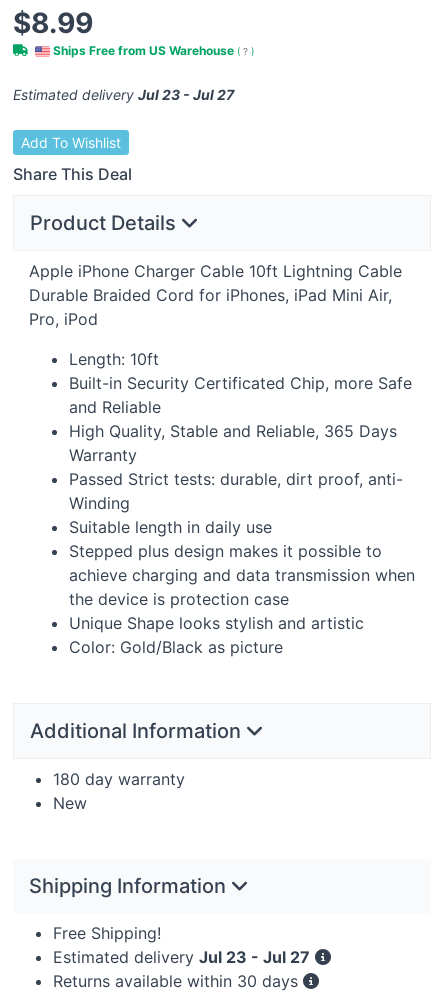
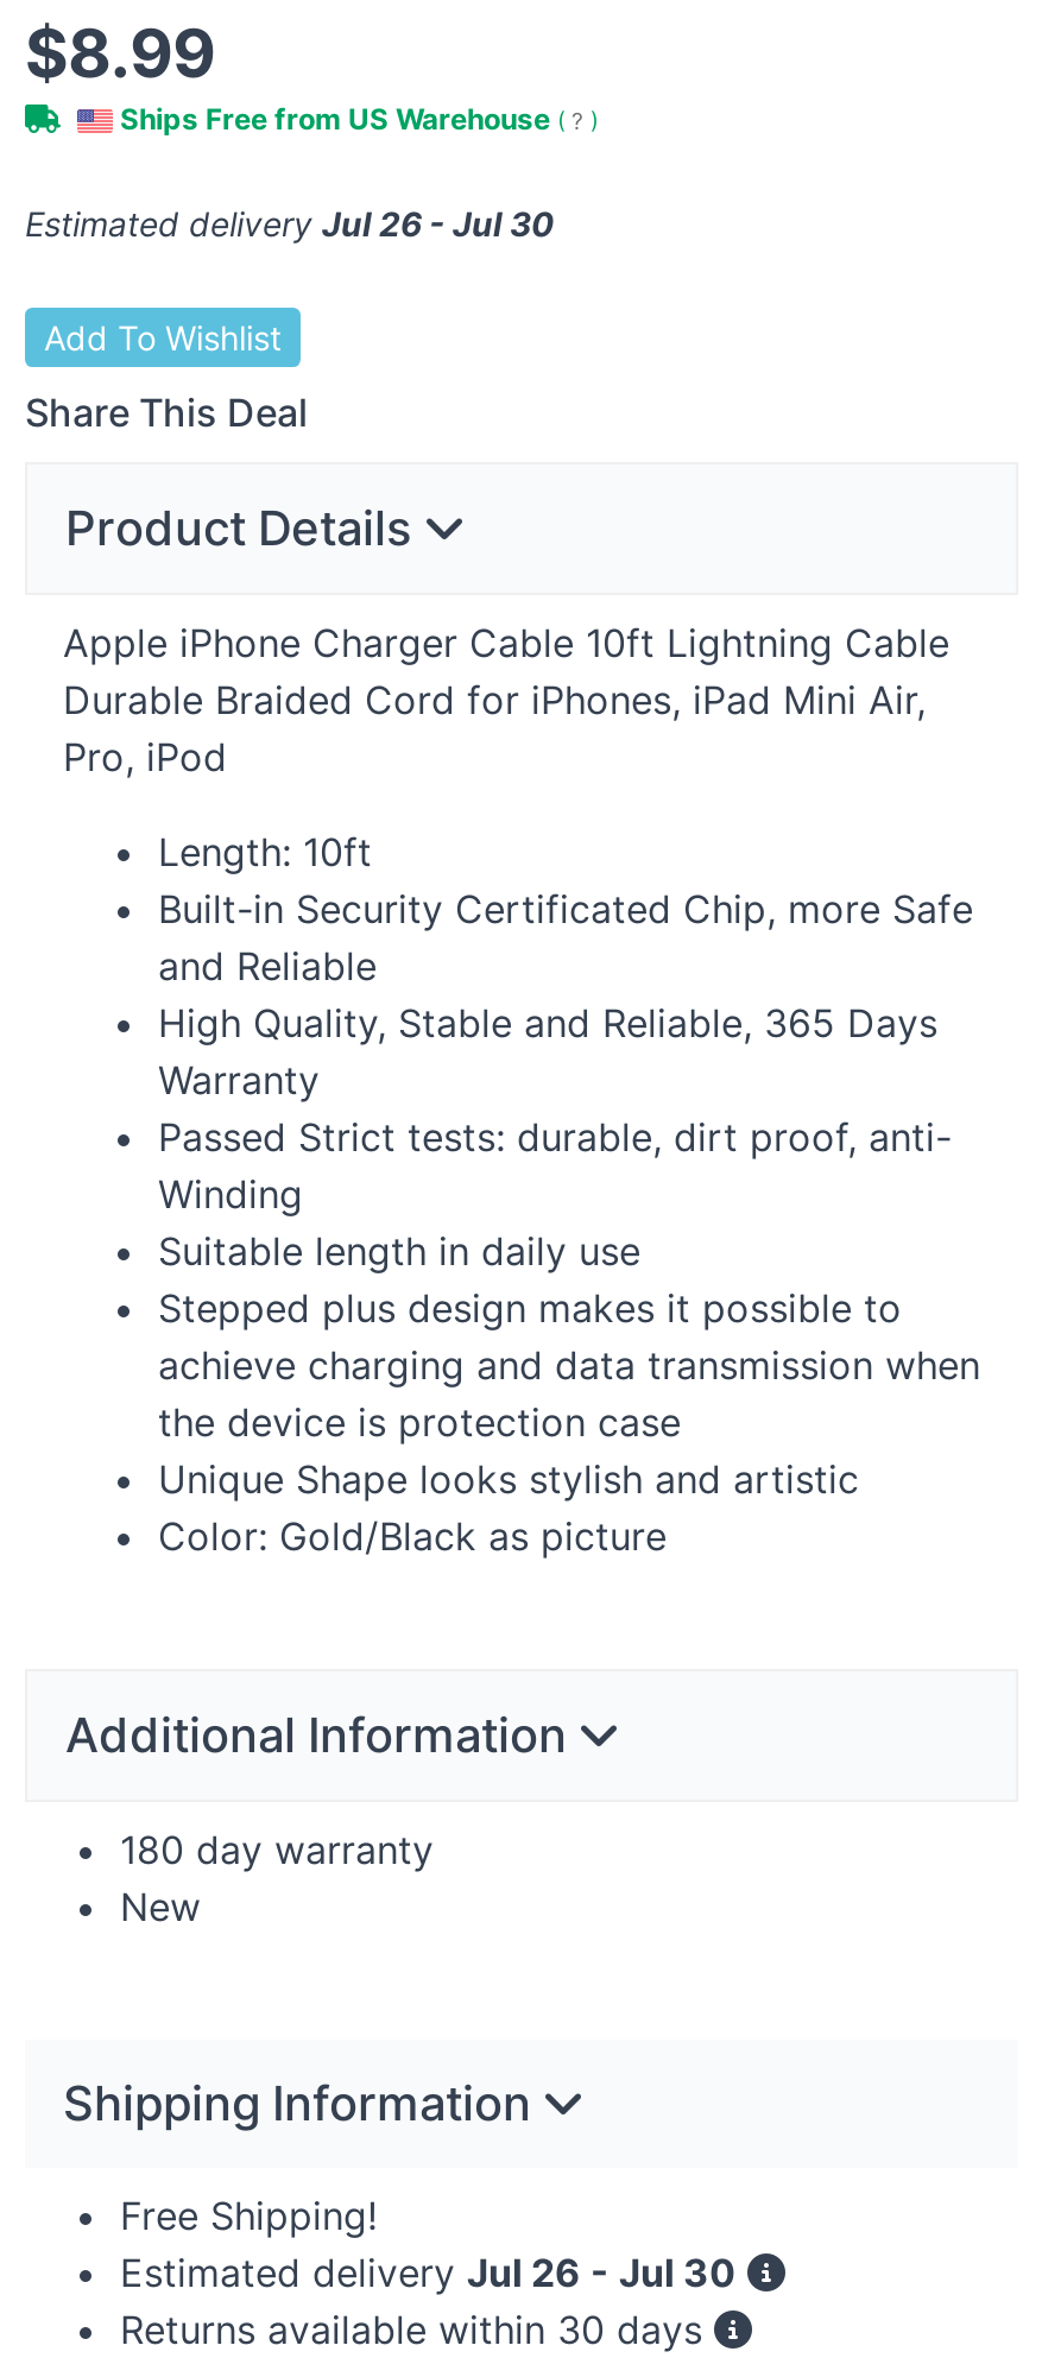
[13,86,234,103] Estimated delivery Jul 23 - Jul 27 -> [25,202,555,243] Estimated delivery Jul 26 - Jul 30
[53,947,310,967] Estimated delivery Jul 23 - Jul 27 -> [120,2248,735,2296] Estimated delivery Jul 26 - Jul 30

